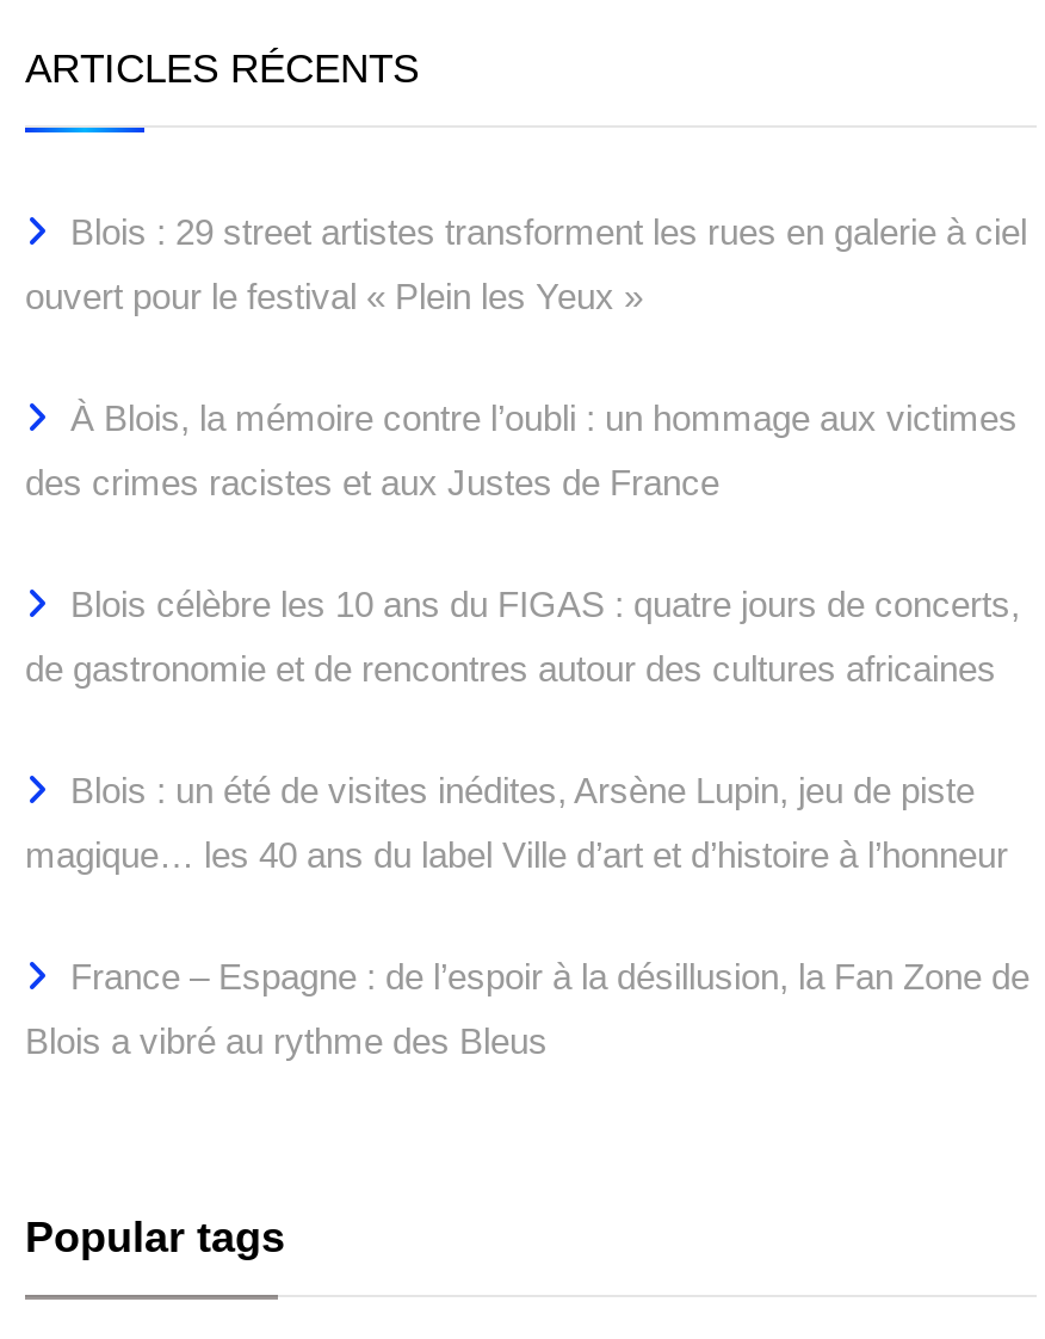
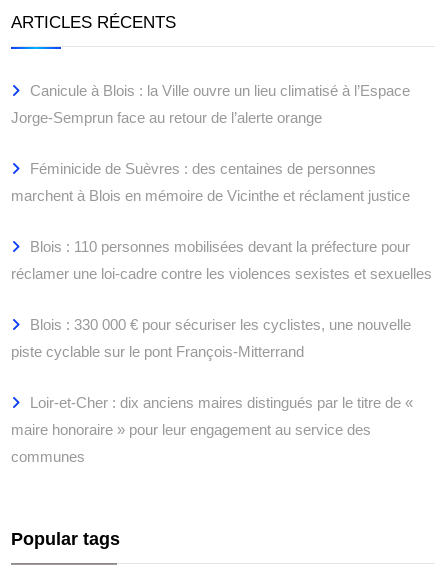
[25,211,1029,1061] Blois : 29 street artistes transforment les rues en galerie à ciel | ouvert pour le festival « Plein les Yeux » | À Blois, la mémoire contre l’oubli : un hommage aux victimes | des crimes racistes et aux Justes de France | Blois célèbre les 10 ans du FIGAS : quatre jours de concerts, | de gastronomie et de rencontres autour des cultures africaines | Blois : un été de visites inédites, Arsène Lupin, jeu de piste | magique… les 40 ans du label Ville d’art et d’histoire à l’honneur | France – Espagne : de l’espoir à la désillusion, la Fan Zone de | Blois a vibré au rythme des Bleus -> [11,82,432,465] Canicule à Blois : la Ville ouvre un lieu climatisé à l’Espace | Jorge-Semprun face au retour de l’alerte orange | Féminicide de Suèvres : des centaines de personnes | marchent à Blois en mémoire de Vicinthe et réclament justice | Blois : 110 personnes mobilisées devant la préfecture pour | réclamer une loi-cadre contre les violences sexistes et sexuelles | Blois : 330 000 € pour sécuriser les cyclistes, une nouvelle | piste cyclable sur le pont François-Mitterrand | Loir-et-Cher : dix anciens maires distingués par le titre de « | maire honoraire » pour leur engagement au service des | communes

